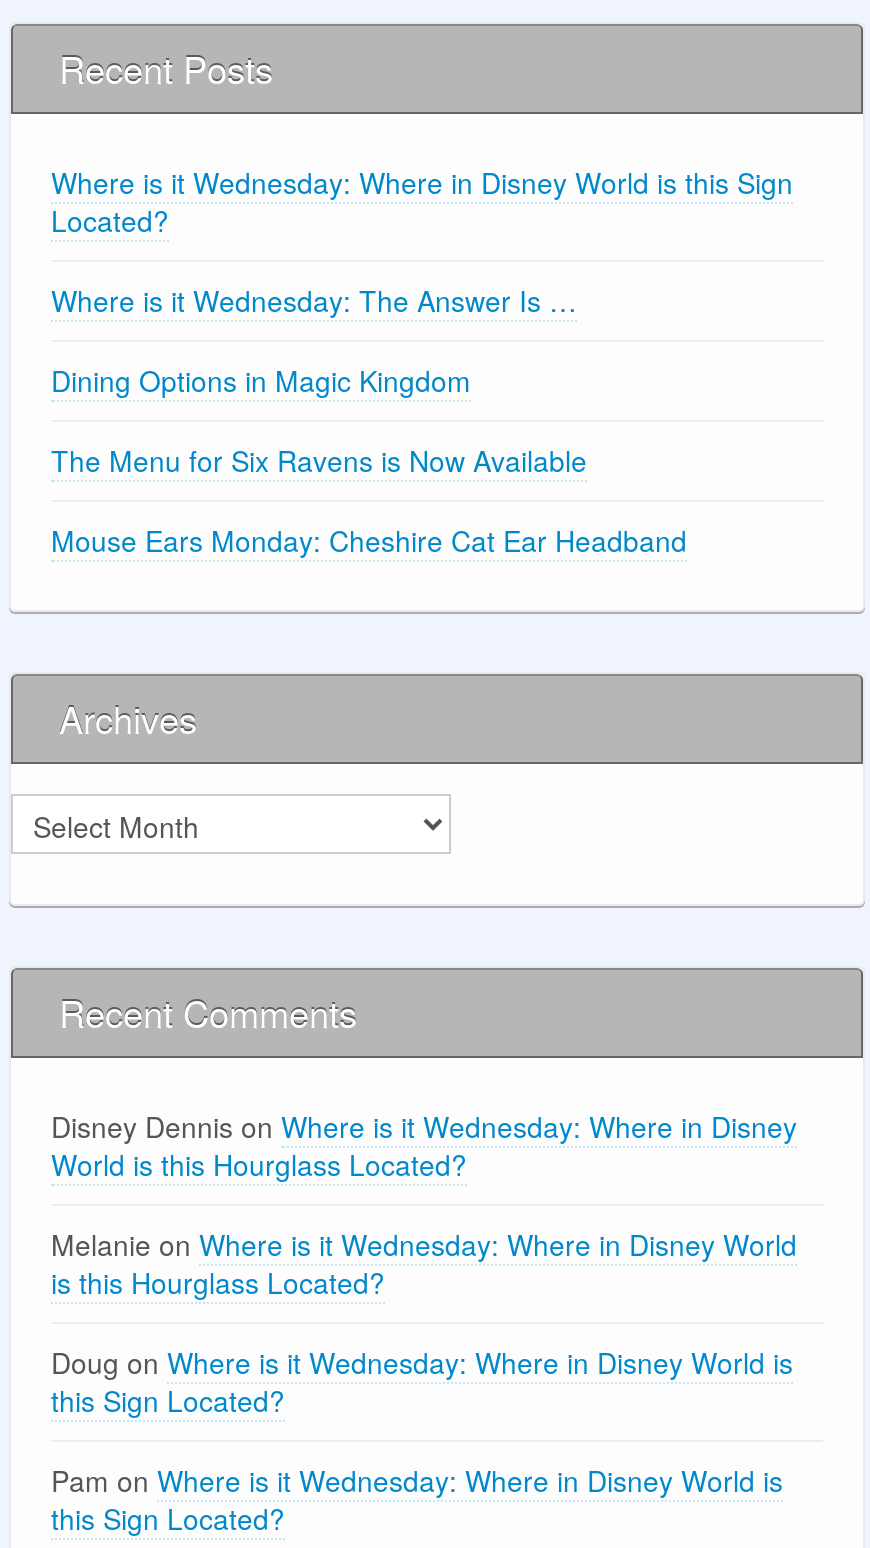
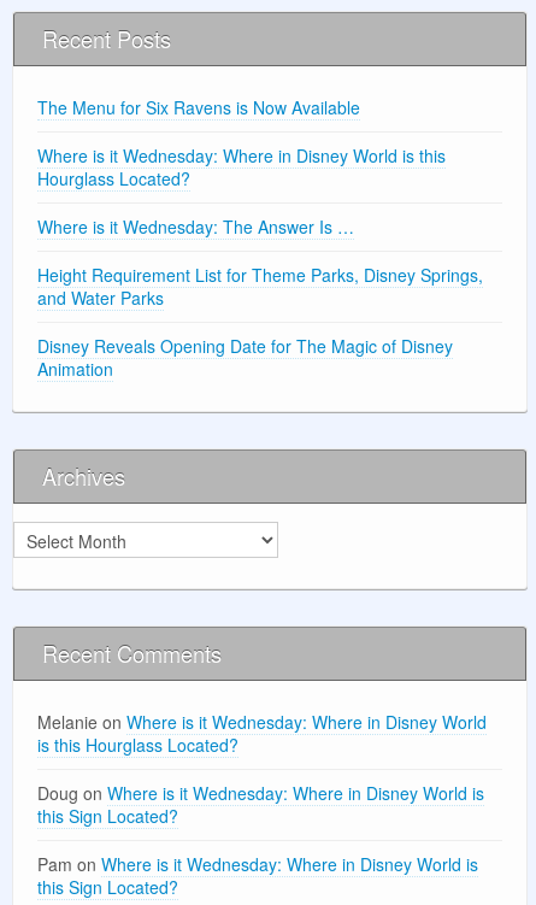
[51,162,793,400] Where is it Wednesday: Where in Disney World is this Sign | Located? | Dining Options in Magic Kingdom -> none
moved [51,280,577,320] -> [37,215,354,239]: Where is it Wednesday: The Answer Is …
moved [51,440,587,480] -> [37,95,360,119]: The Menu for Six Ravens is Now Available
[51,520,687,560] Mouse Ears Monday: Cheshire Cat Ear Headband -> [37,144,483,381] Where is it Wednesday: Where in Disney World is this | Hourglass Located? | Height Requirement List for Theme Parks, Disney Springs, | and Water Parks | Disney Reveals Opening Date for The Magic of Disney | Animation
moved [59,692,357,1038] -> [42,460,222,669]: Archives | Recent Comments
[51,1106,797,1184] Disney Dennis on Where is it Wednesday: Where in Disney | World is this Hourglass Located? -> none

